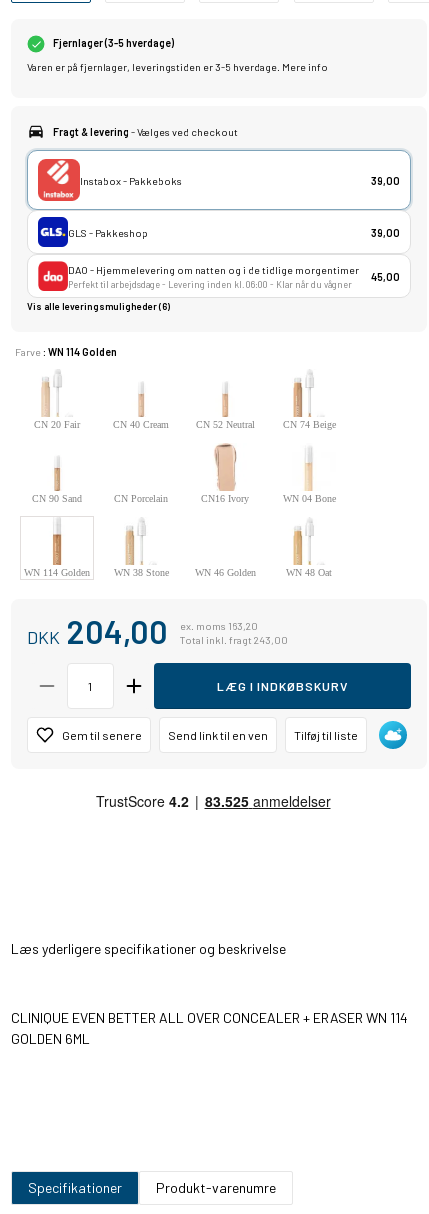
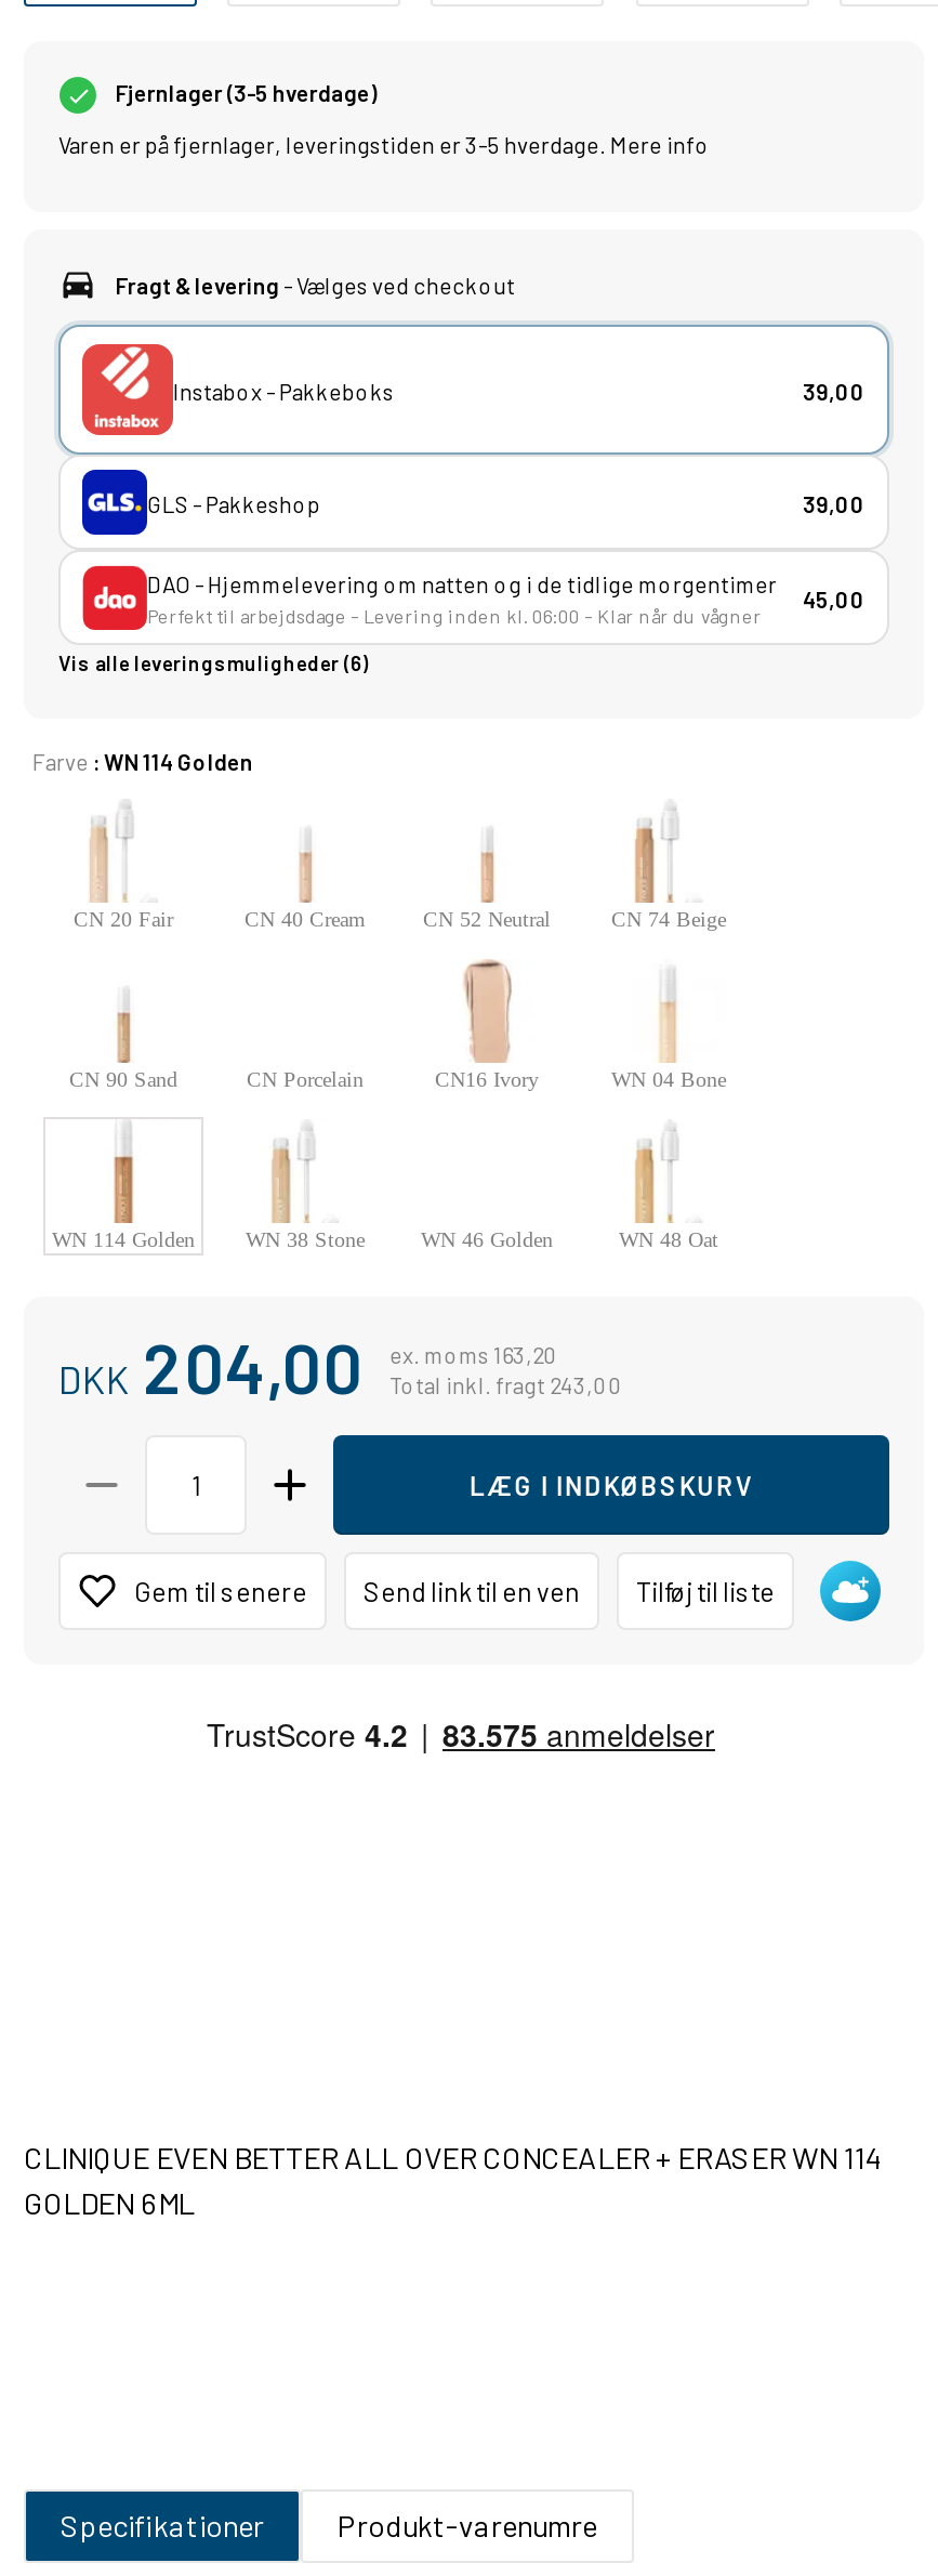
[11,940,286,957] Læs yderligere specifikationer og beskrivelse -> none

